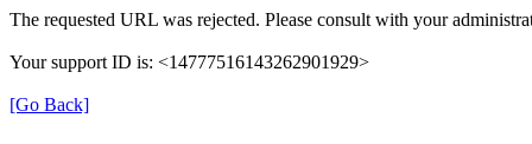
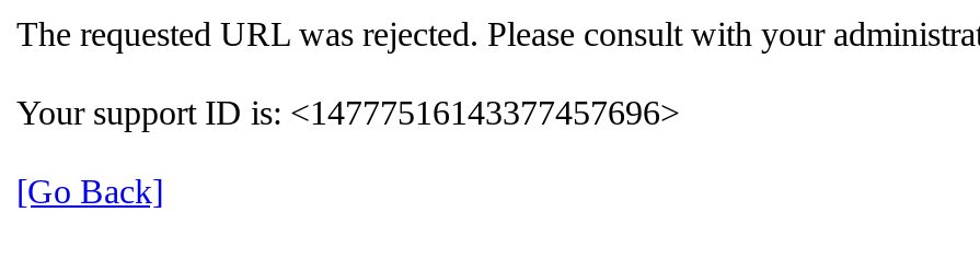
[9,52,369,72] Your support ID is: <14777516143262901929> -> [16,94,680,131] Your support ID is: <14777516143377457696>

